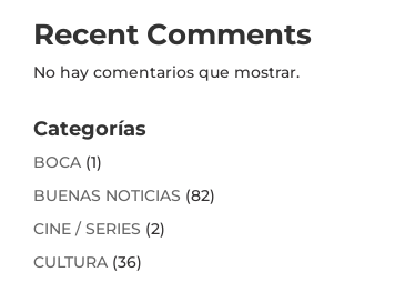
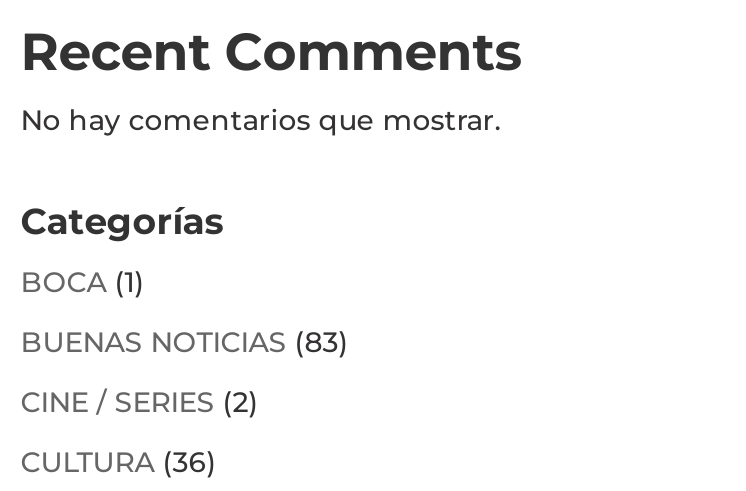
[33,185,215,205] BUENAS NOTICIAS (82) -> [21,324,349,360] BUENAS NOTICIAS (83)

